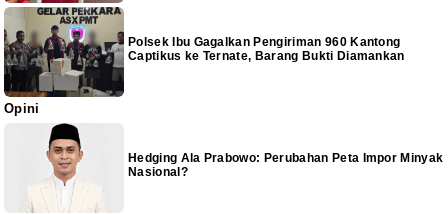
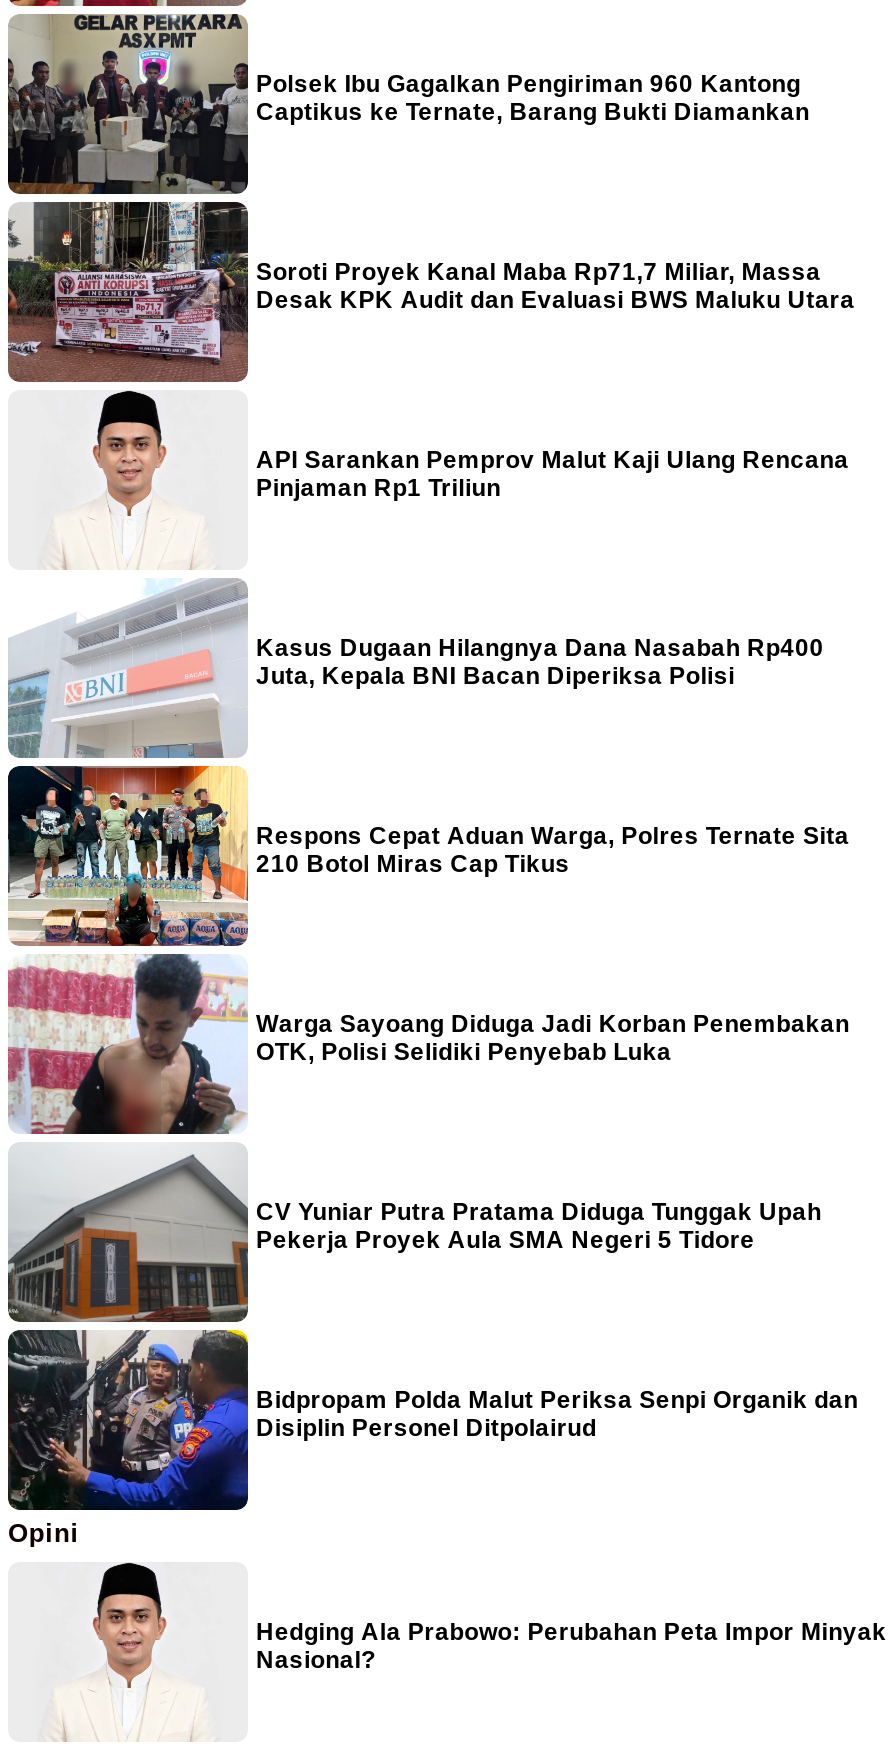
none -> [6,200,855,518] [image] | Soroti Proyek Kanal Maba Rp71,7 Miliar, Massa | Desak KPK Audit dan Evaluasi BWS Maluku Utara
none -> [6,572,824,1512] [image] | Kasus Dugaan Hilangnya Dana Nasabah Rp400 | Juta, Kepala BNI Bacan Diperiksa Polisi
none -> [256,446,849,502] API Sarankan Pemprov Malut Kaji Ulang Rencana | Pinjaman Rp1 Triliun
none -> [256,822,849,878] Respons Cepat Aduan Warga, Polres Ternate Sita | 210 Botol Miras Cap Tikus
none -> [256,1010,850,1066] Warga Sayoang Diduga Jadi Korban Penembakan | OTK, Polisi Selidiki Penyebab Luka
none -> [256,1198,822,1254] CV Yuniar Putra Pratama Diduga Tunggak Upah | Pekerja Proyek Aula SMA Negeri 5 Tidore
none -> [256,1386,858,1442] Bidpropam Polda Malut Periksa Senpi Organik dan | Disiplin Personel Ditpolairud

